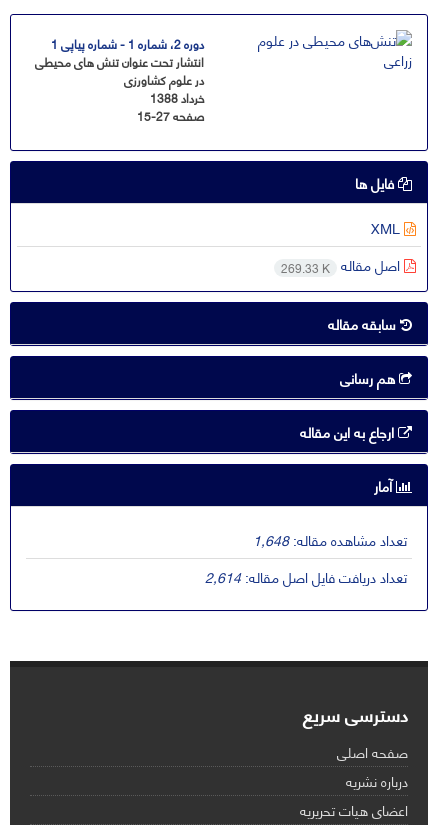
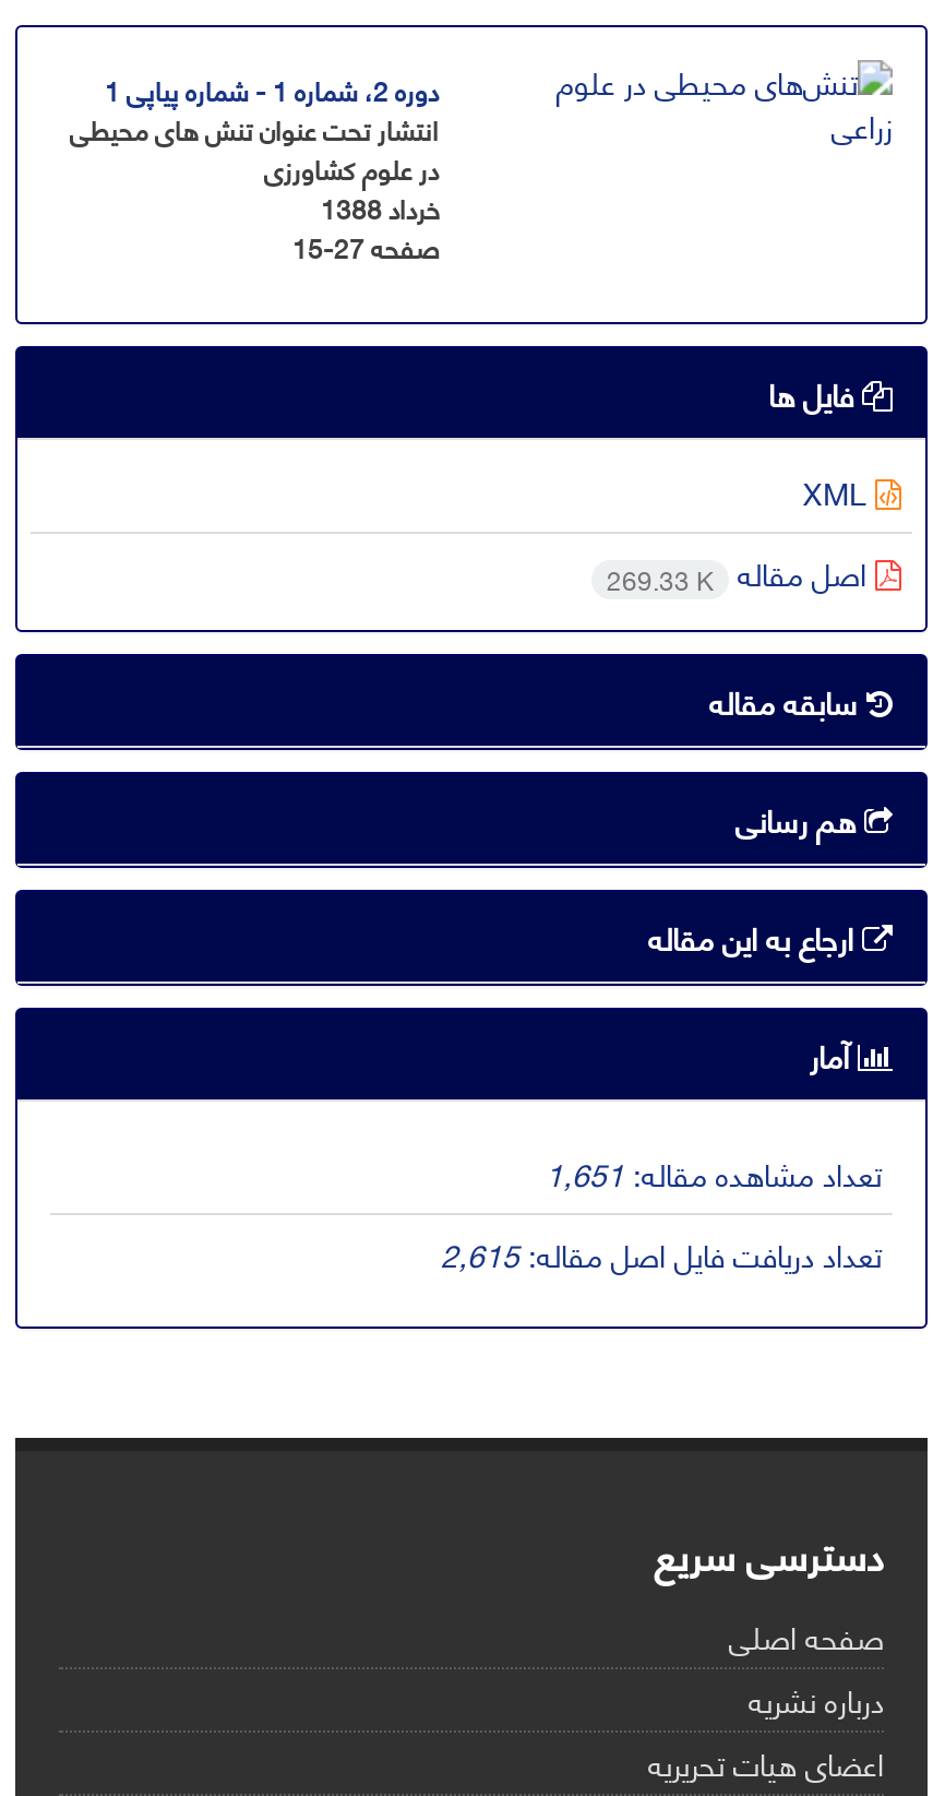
[253,527,407,552] تعداد مشاهده مقاله: 1,648 -> [546,1145,882,1199] تعداد مشاهده مقاله: 1,651
[205,564,407,589] تعداد دریافت فایل اصل مقاله:2,614 -> [441,1226,882,1280] تعداد دریافت فایل اصل مقاله:2,615

